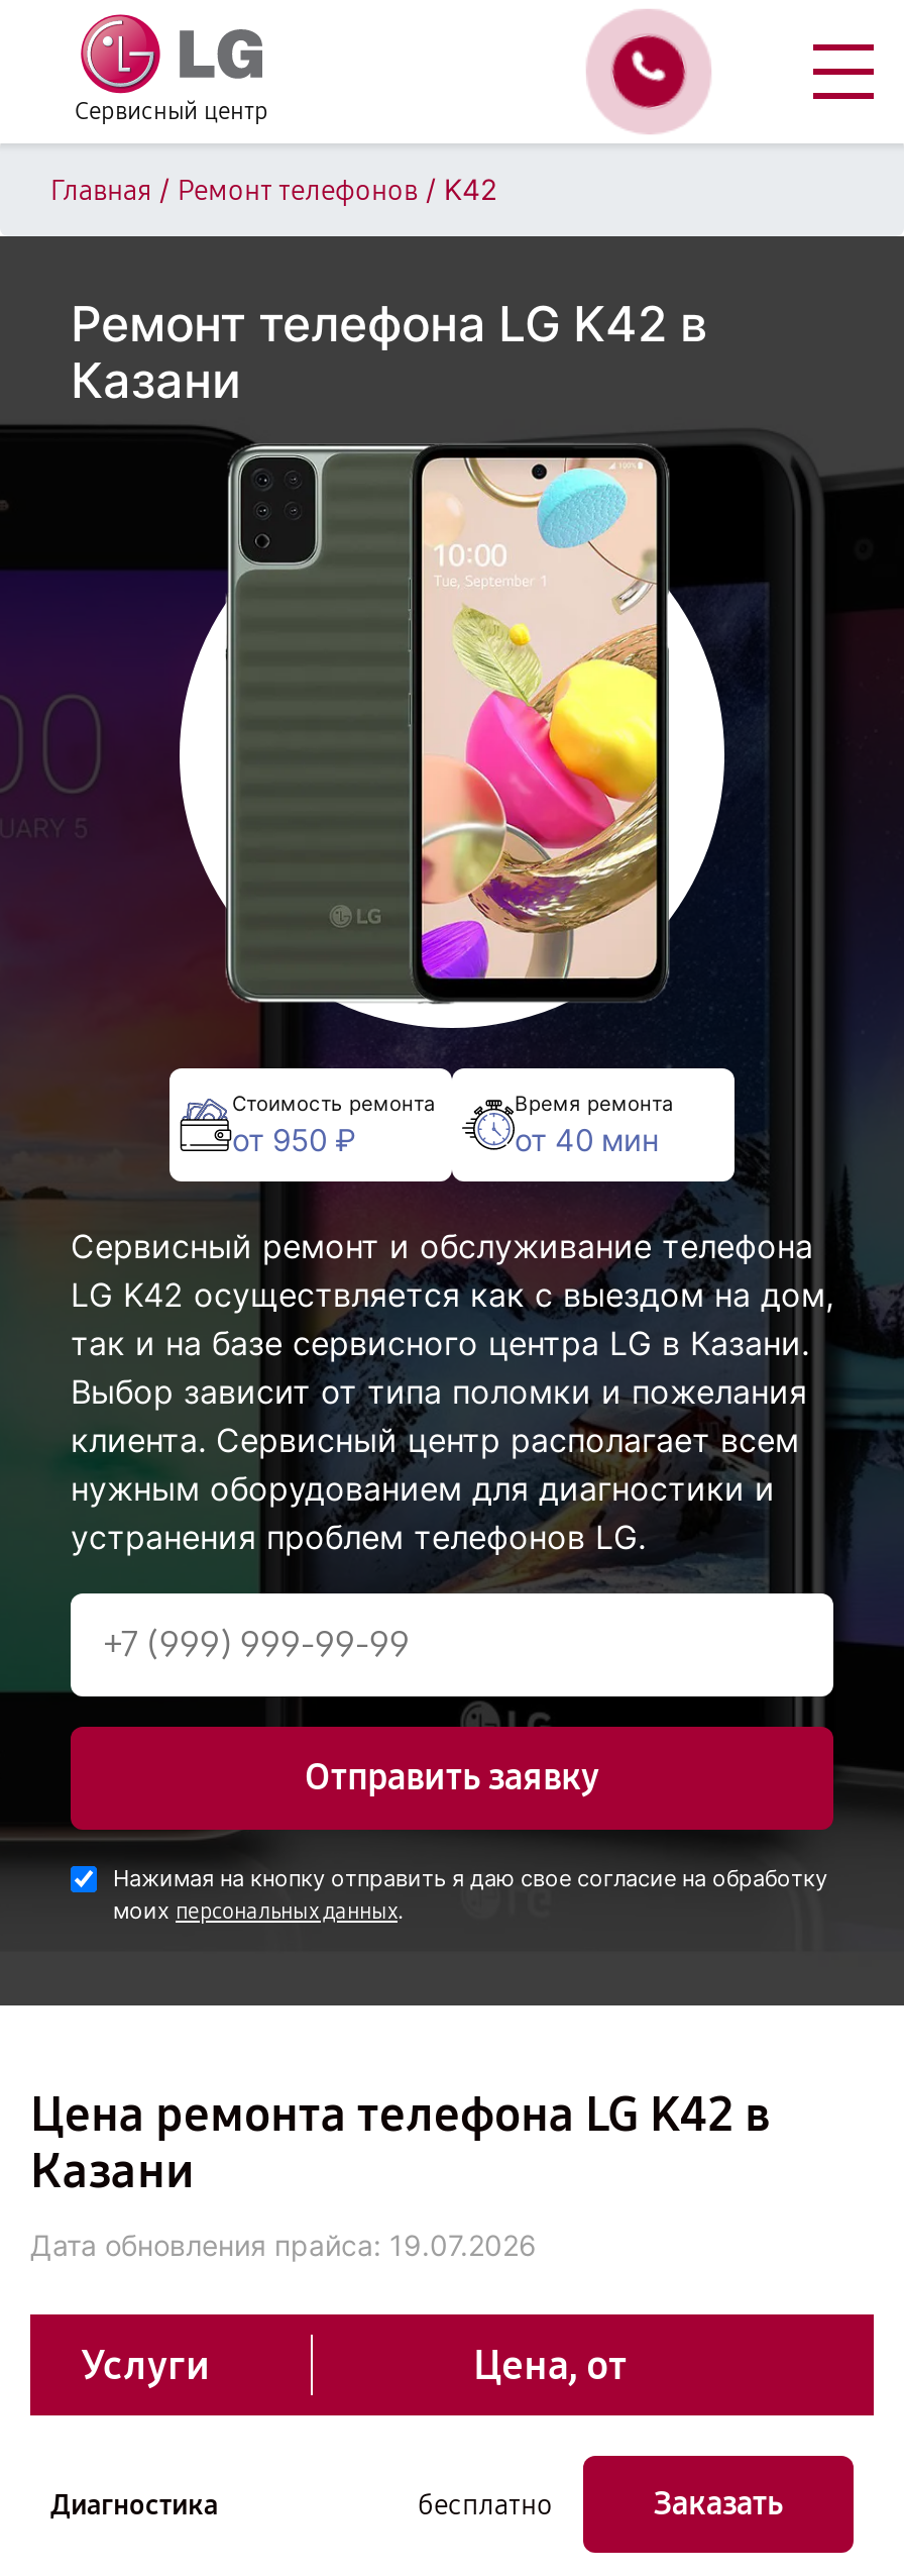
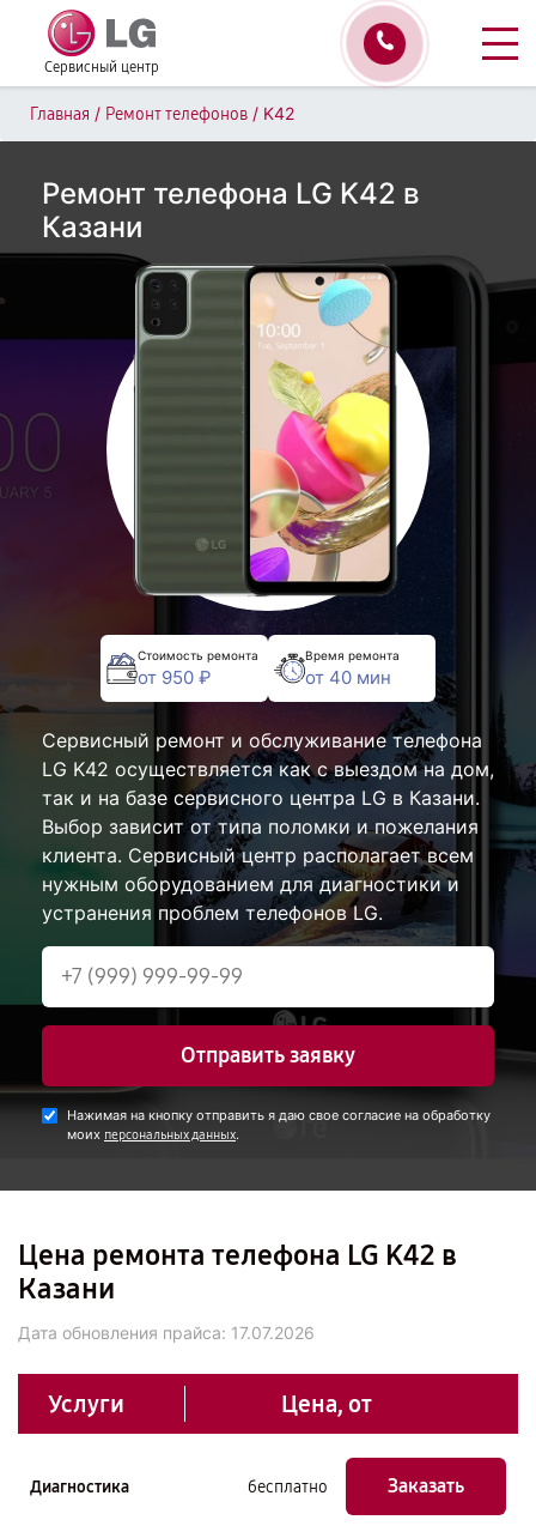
[30,2228,537,2262] Дата обновления прайса: 19.07.2026 -> [18,1322,315,1343] Дата обновления прайса: 17.07.2026

